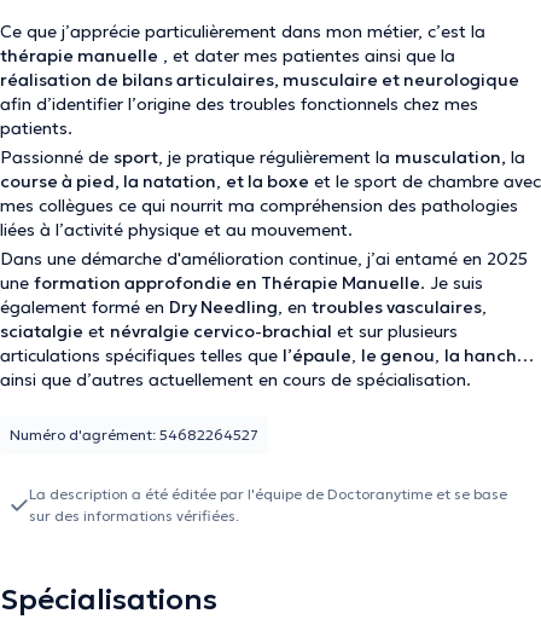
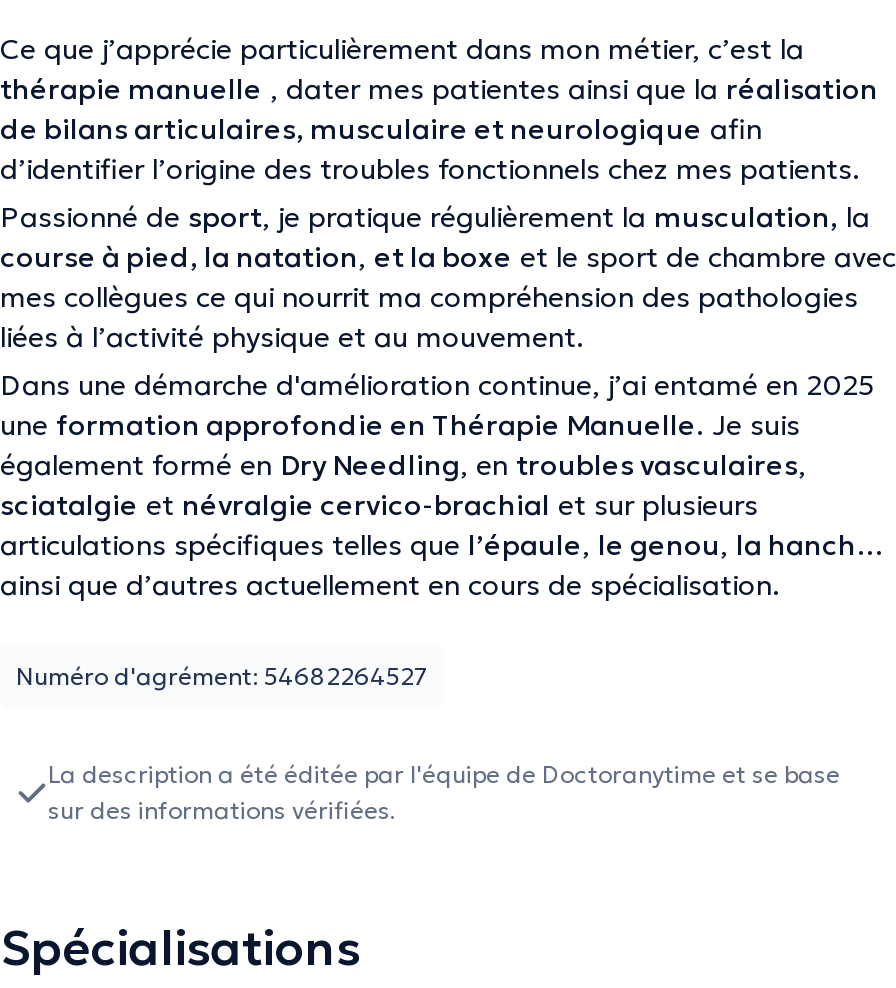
[0,45,519,139] thérapie manuelle, et dater mes patientes ainsi que la | réalisation de bilans articulaires, musculaire et neurologique | afin d’identifier l’origine des troubles fonctionnels chez mes | patients. -> [0,71,878,187] thérapie manuelle, dater mes patientes ainsi que la réalisation | de bilans articulaires, musculaire et neurologique afin | d’identifier l’origine des troubles fonctionnels chez mes patients.

